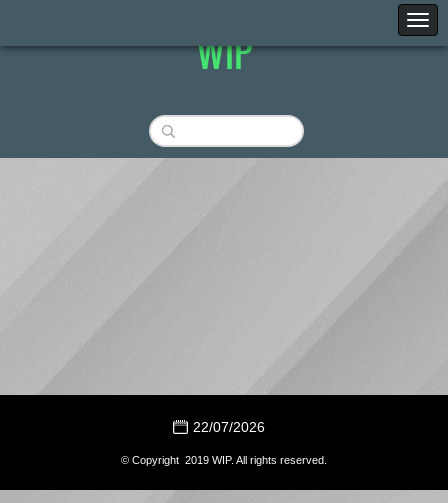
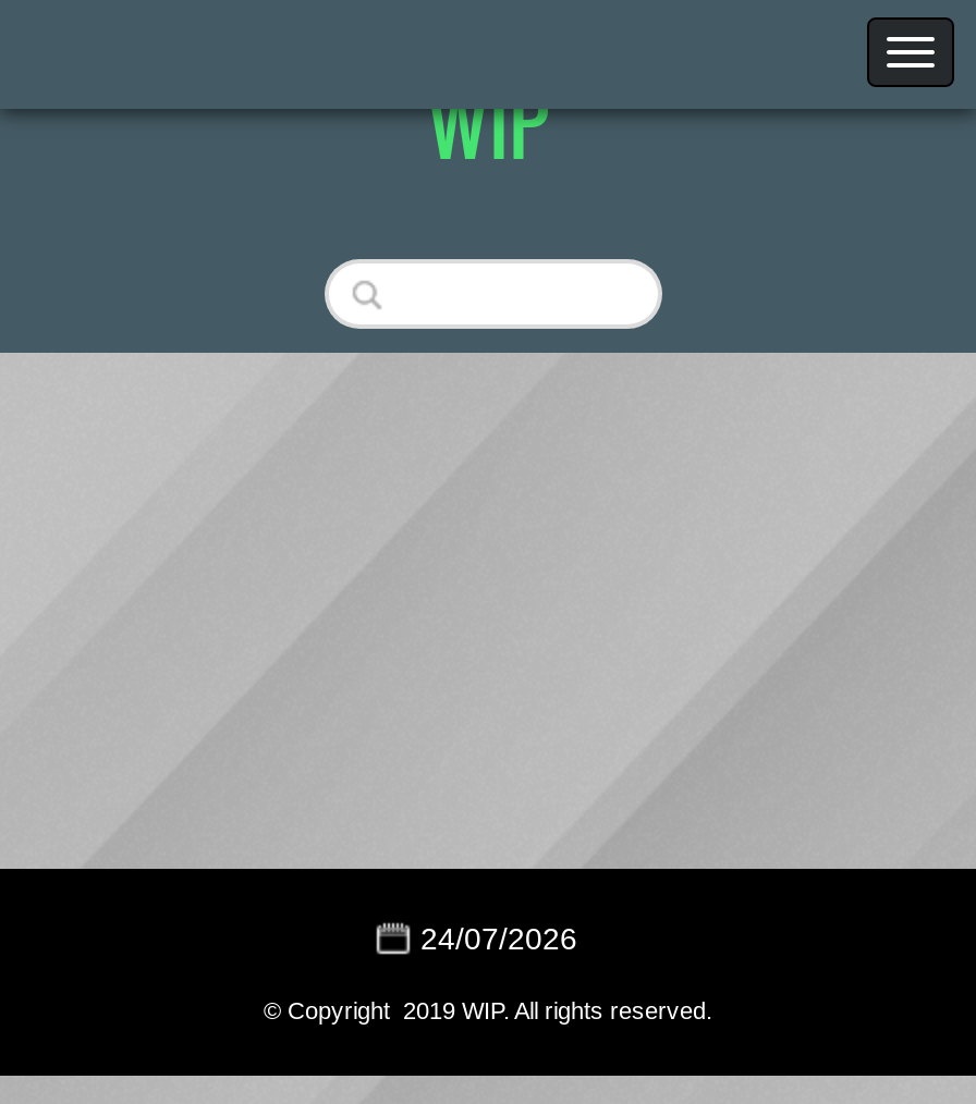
[193,419,265,435] 22/07/2026 -> [420,921,577,956] 24/07/2026

